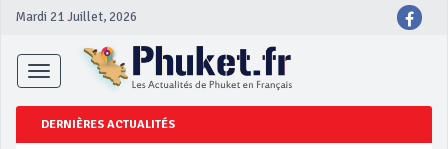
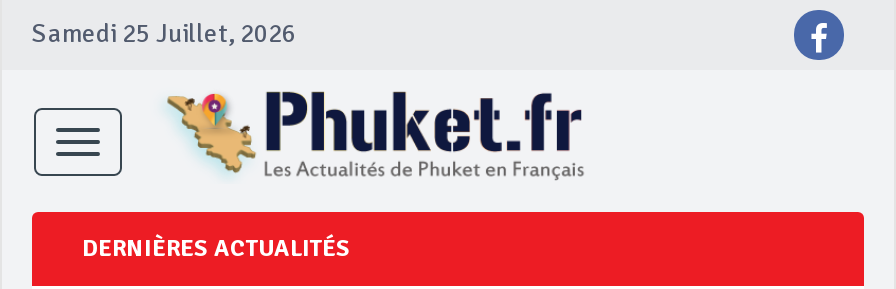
[16,9,137,25] Mardi 21 Juillet, 2026 -> [32,18,296,50] Samedi 25 Juillet, 2026

